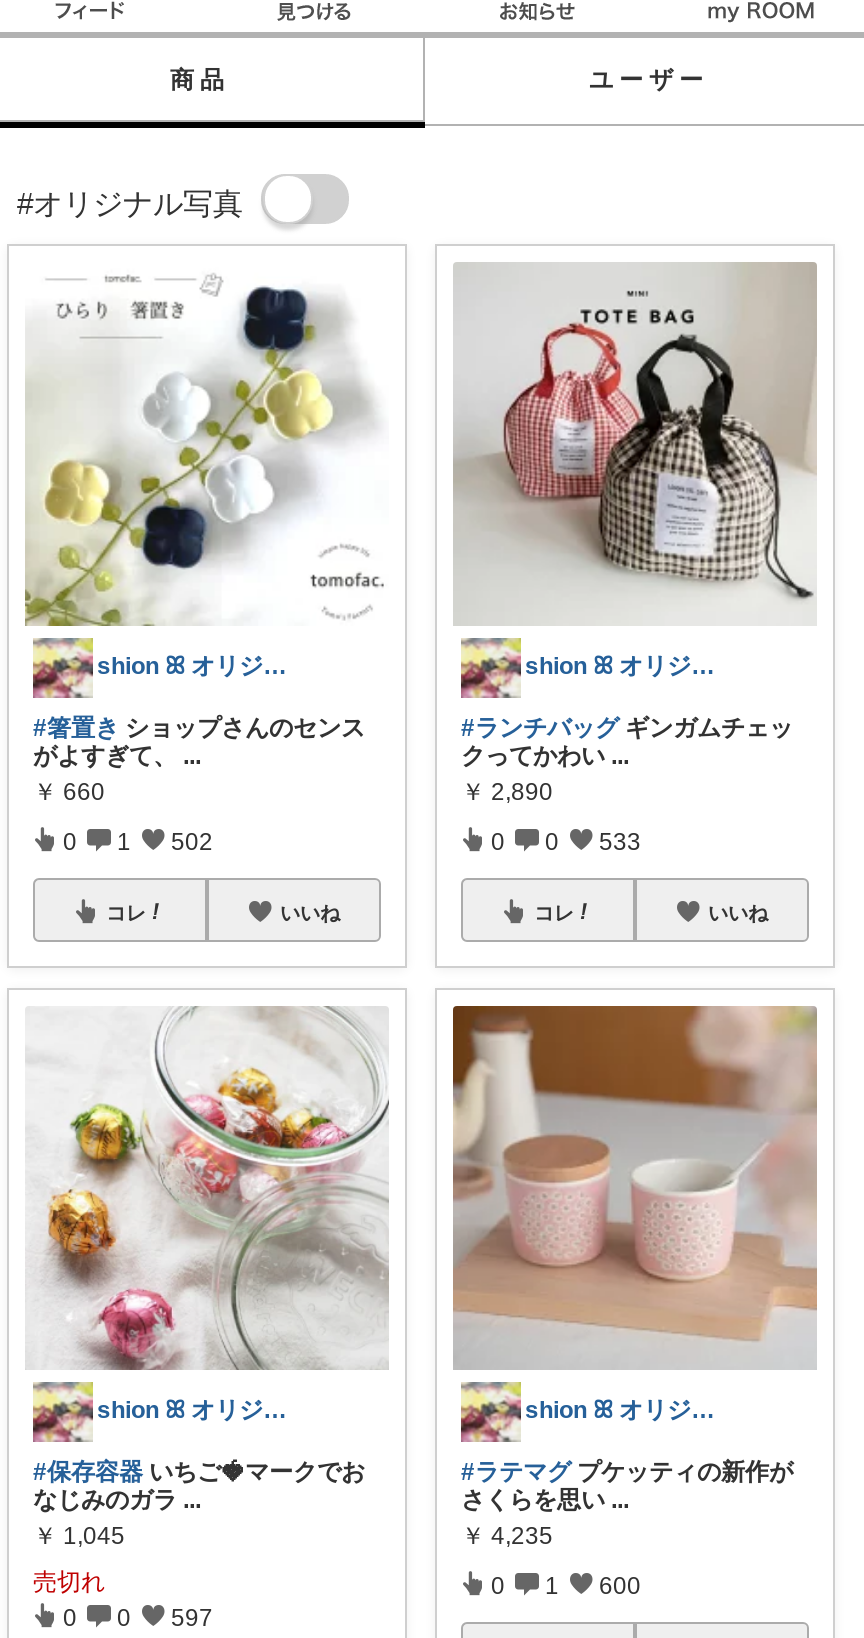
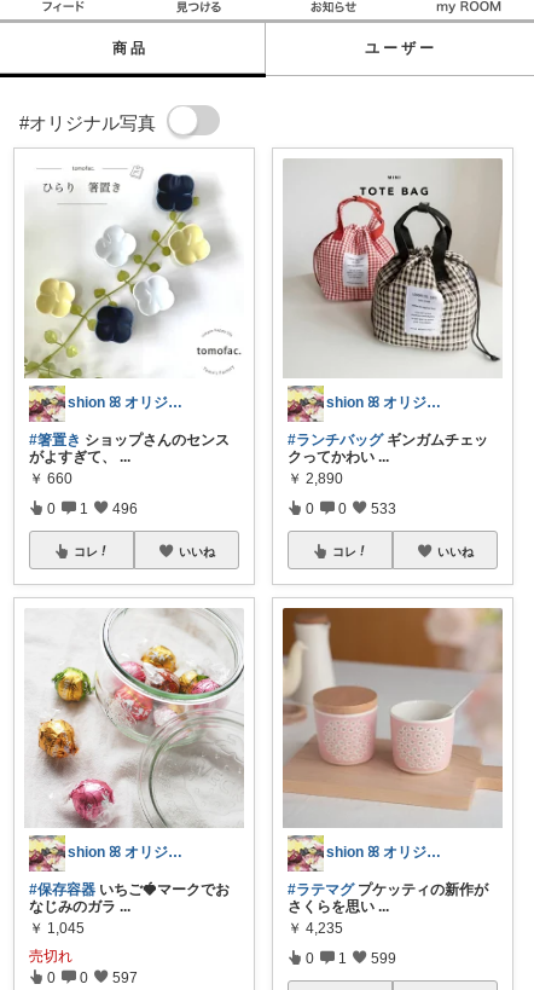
[63,828,213,852] 0 1 502 -> [47,500,138,515] 0 1 496
[491,1572,641,1596] 0 1 600 -> [306,950,396,964] 0 1 599

